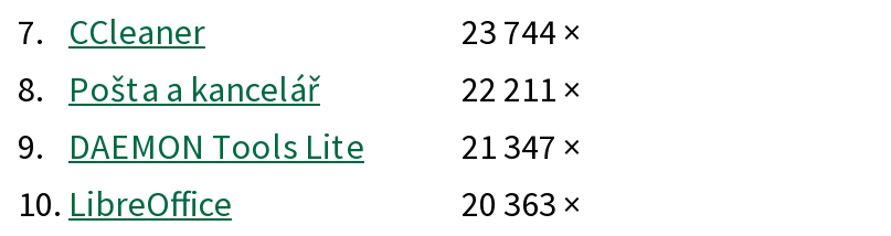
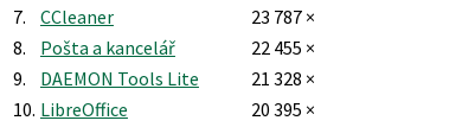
[462,9,581,54] 23 744 × -> [251,5,315,29] 23 787 ×
[462,67,581,111] 22 211 × -> [251,36,315,60] 22 455 ×
[462,124,581,168] 21 347 × -> [251,67,315,91] 21 328 ×
[462,182,581,226] 20 363 × -> [251,98,315,121] 20 395 ×

